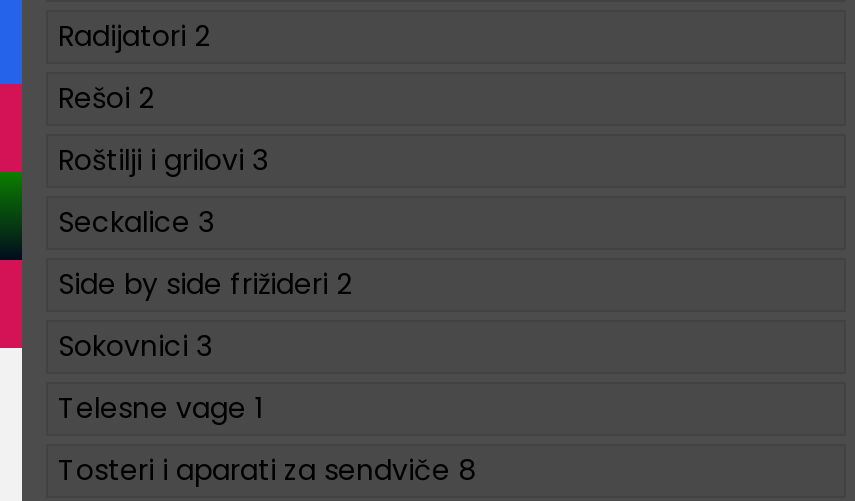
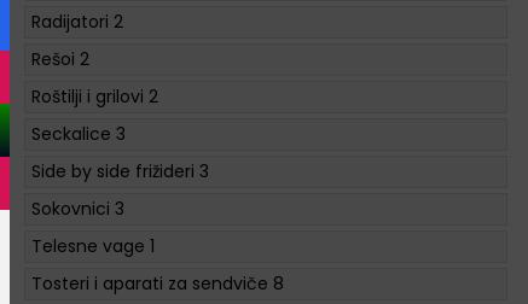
[58,139,268,179] Roštilji i grilovi 3 -> [31,84,158,108] Roštilji i grilovi 2
[58,263,352,303] Side by side frižideri 2 -> [31,159,209,183] Side by side frižideri 3

